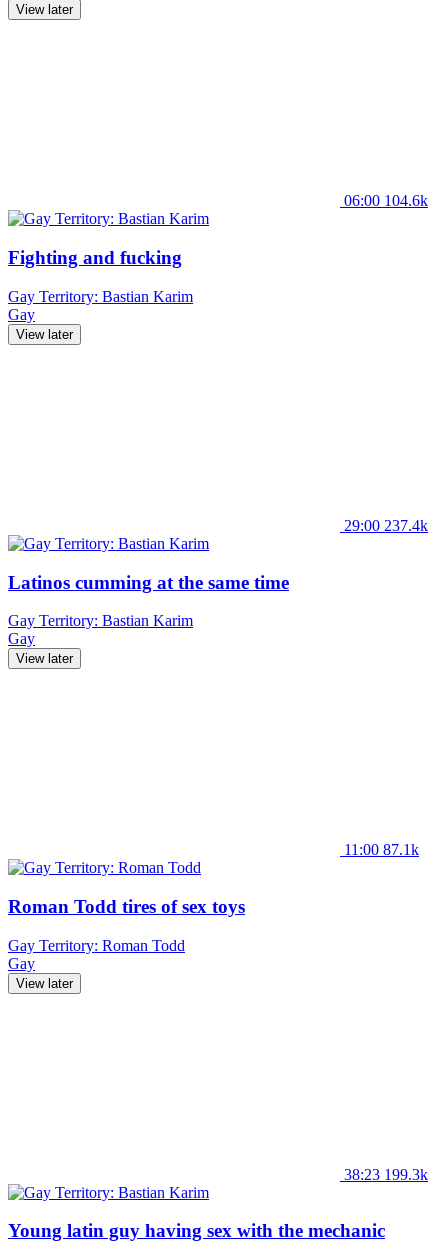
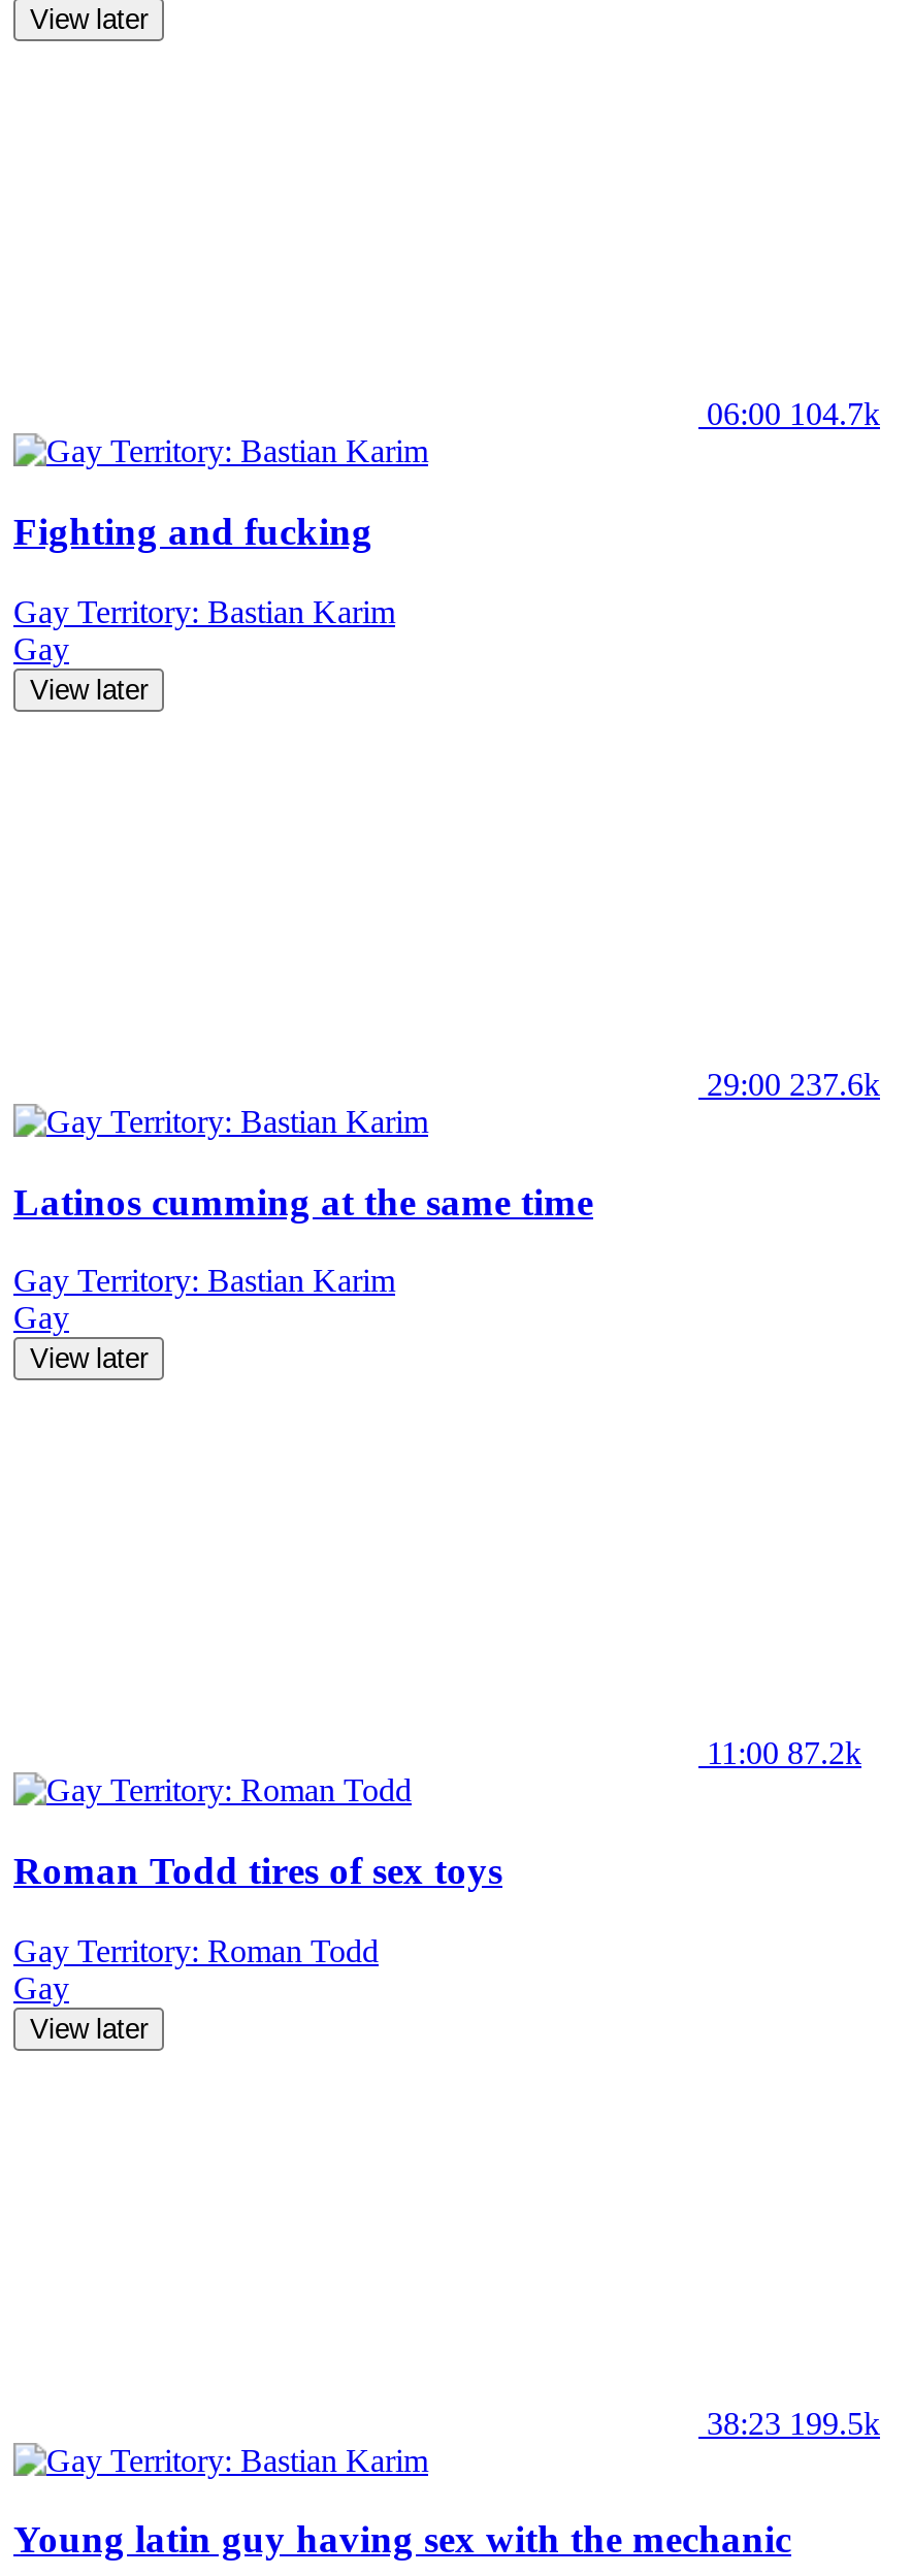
[344,192,428,209] 06:00 104.6k -> [707,397,880,432] 06:00 104.7k
[344,517,428,534] 29:00 237.4k -> [707,1067,880,1102] 29:00 237.6k
[344,841,419,858] 11:00 87.1k -> [707,1736,861,1771] 11:00 87.2k
[344,1166,428,1183] 38:23 199.3k -> [707,2405,880,2440] 38:23 199.5k

